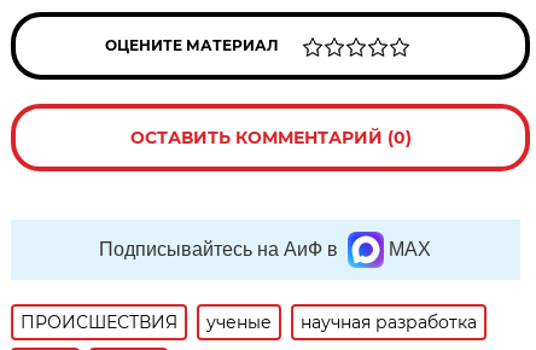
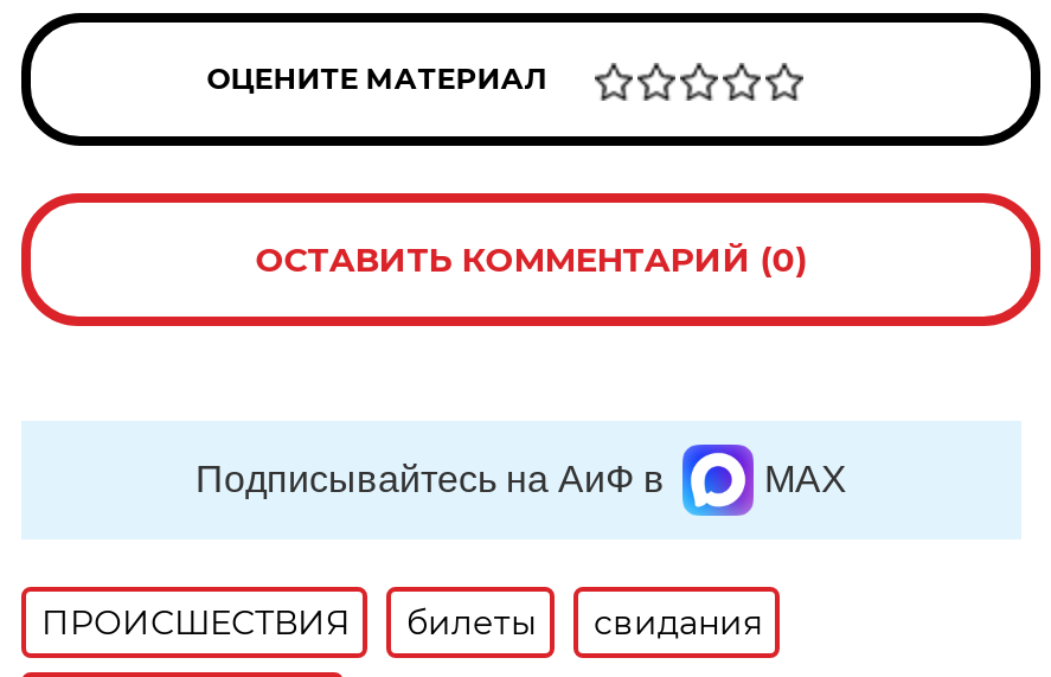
[207,311,477,333] ученые | научная разработка -> [406,601,762,644] билеты | свидания

